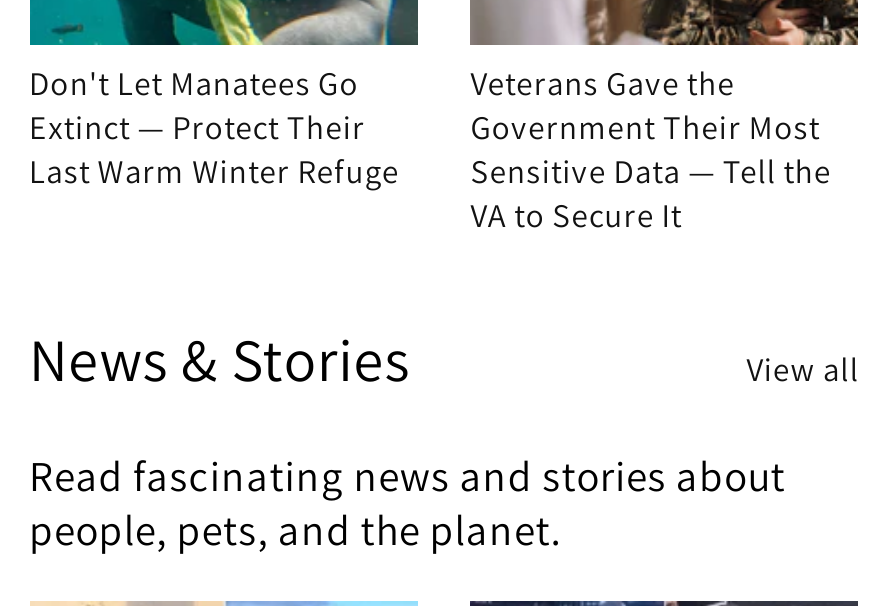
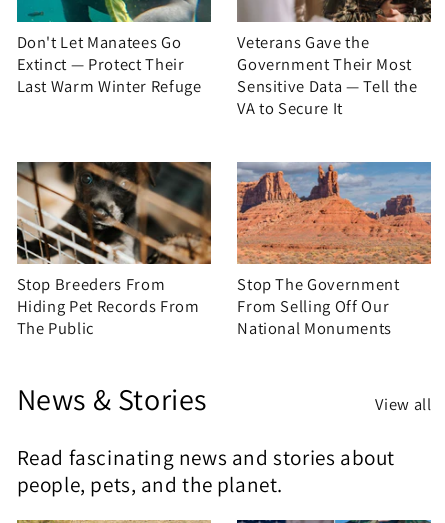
none -> [16,161,212,339] [image] | Stop Breeders From | Hiding Pet Records From | The Public
none -> [236,161,432,339] [image] | Stop The Government | From Selling Off Our | National Monuments

